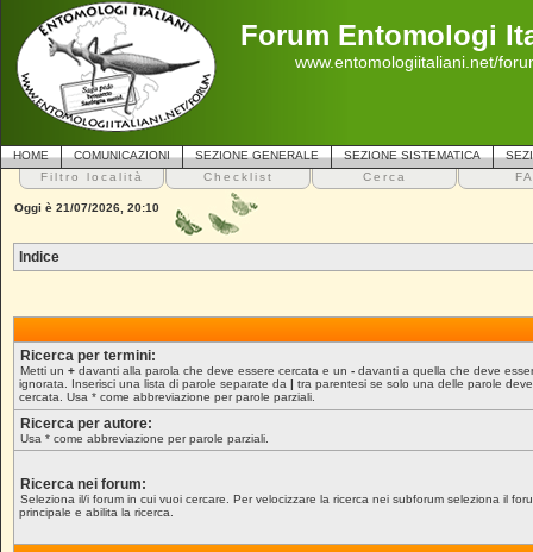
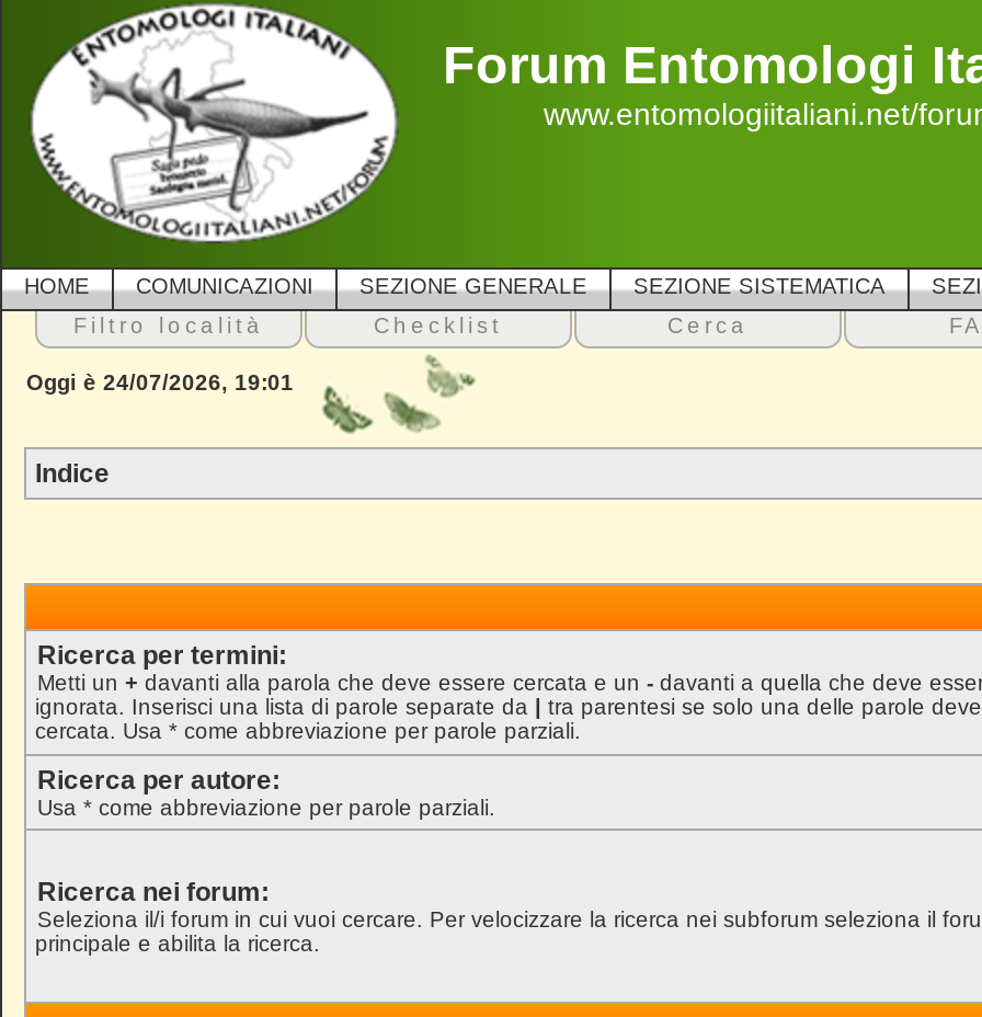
[14,201,159,214] Oggi è 21/07/2026, 20:10 -> [26,370,294,395] Oggi è 24/07/2026, 19:01

